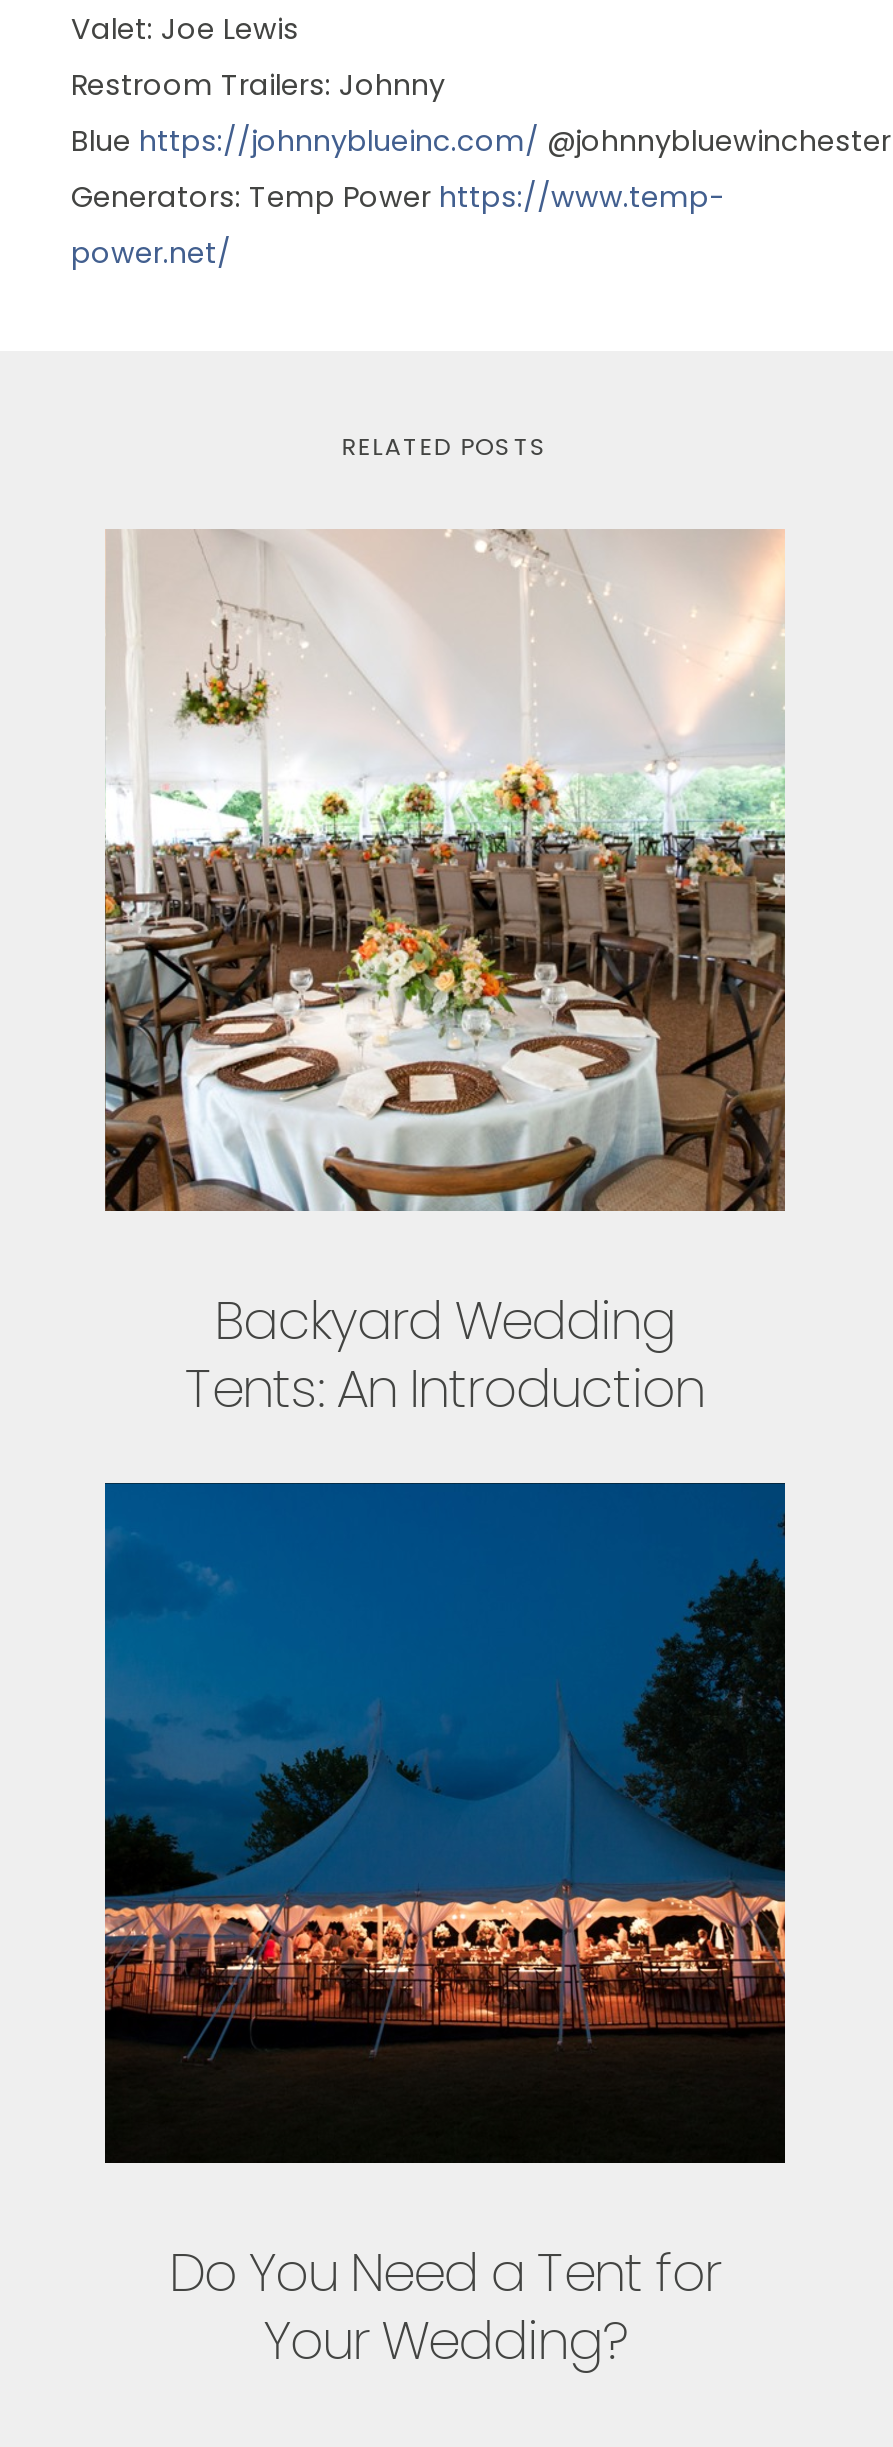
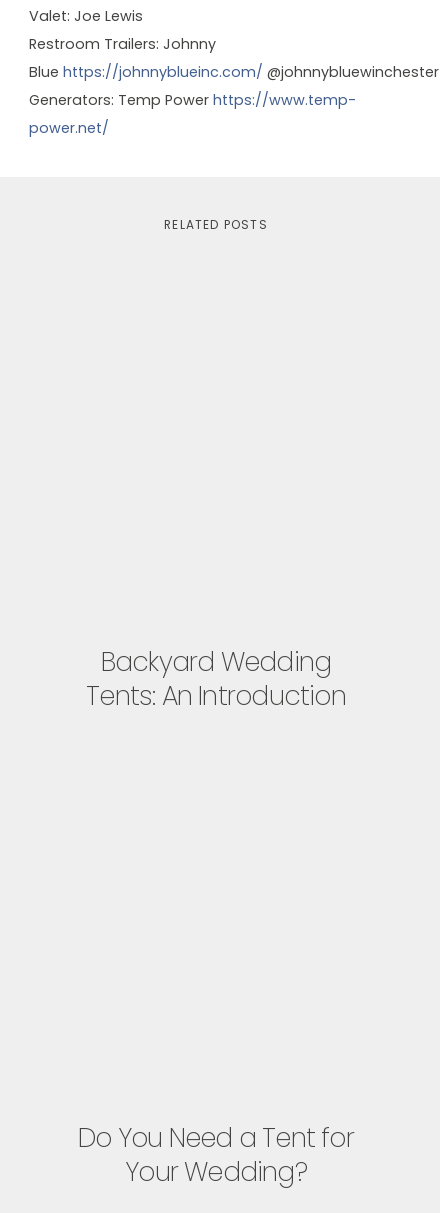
[103,527,787,1213] [image] -> none
[103,1481,787,2165] [image] -> none

